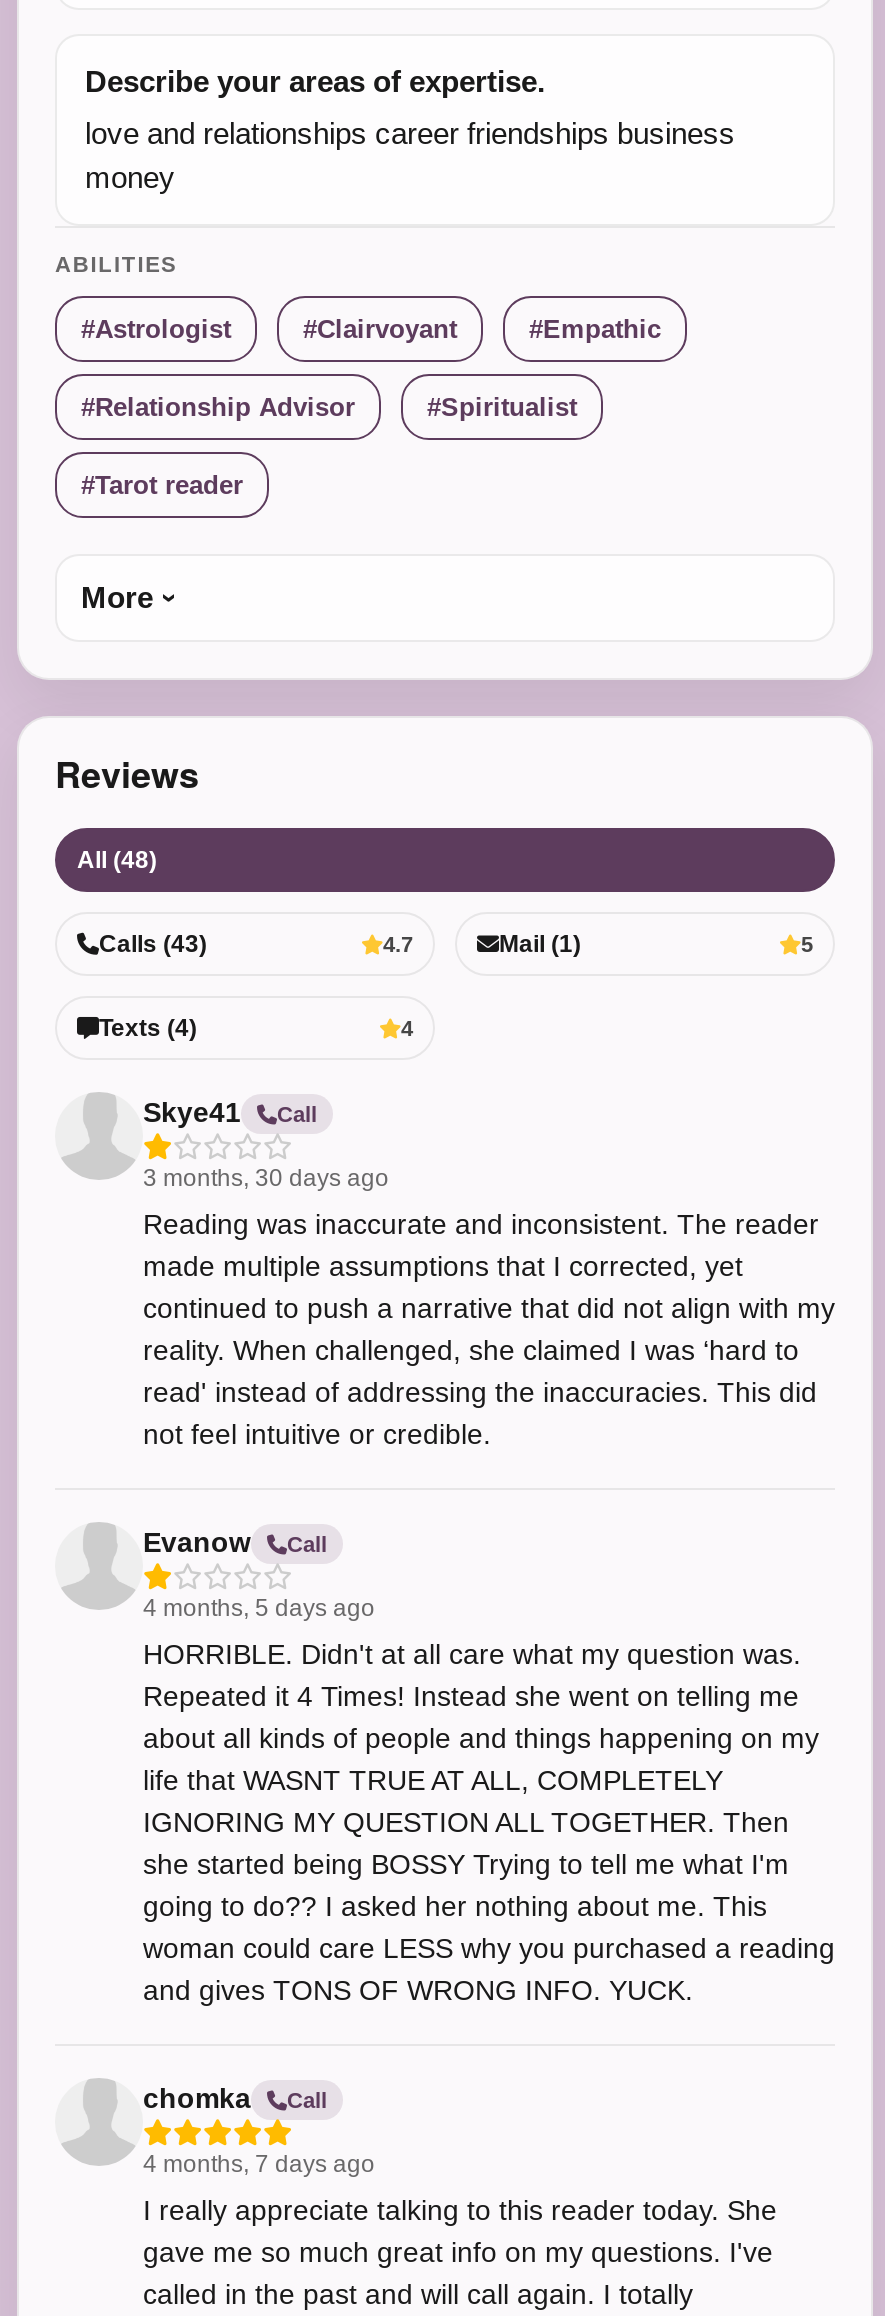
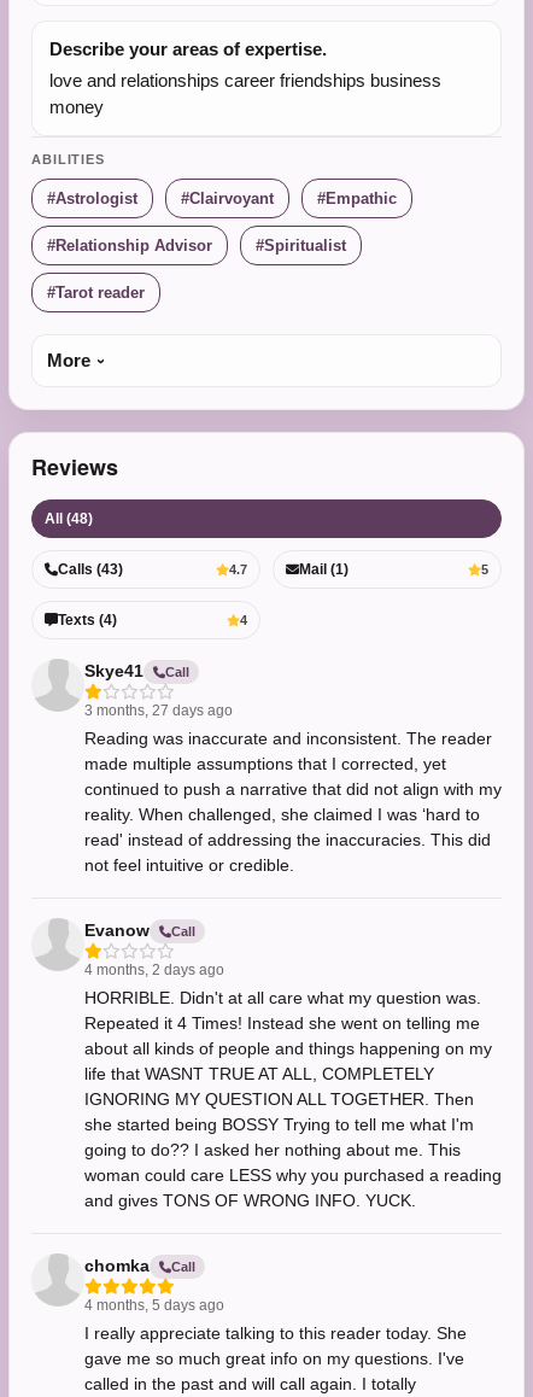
[143,1164,389,1192] 3 months, 30 days ago -> [84,702,233,719] 3 months, 27 days ago
none -> [84,961,224,978] 4 months, 2 days ago
moved [143,1594,375,1622] -> [84,1297,224,1314]: 4 months, 5 days ago
[143,2150,375,2178] 4 months, 7 days ago -> none

